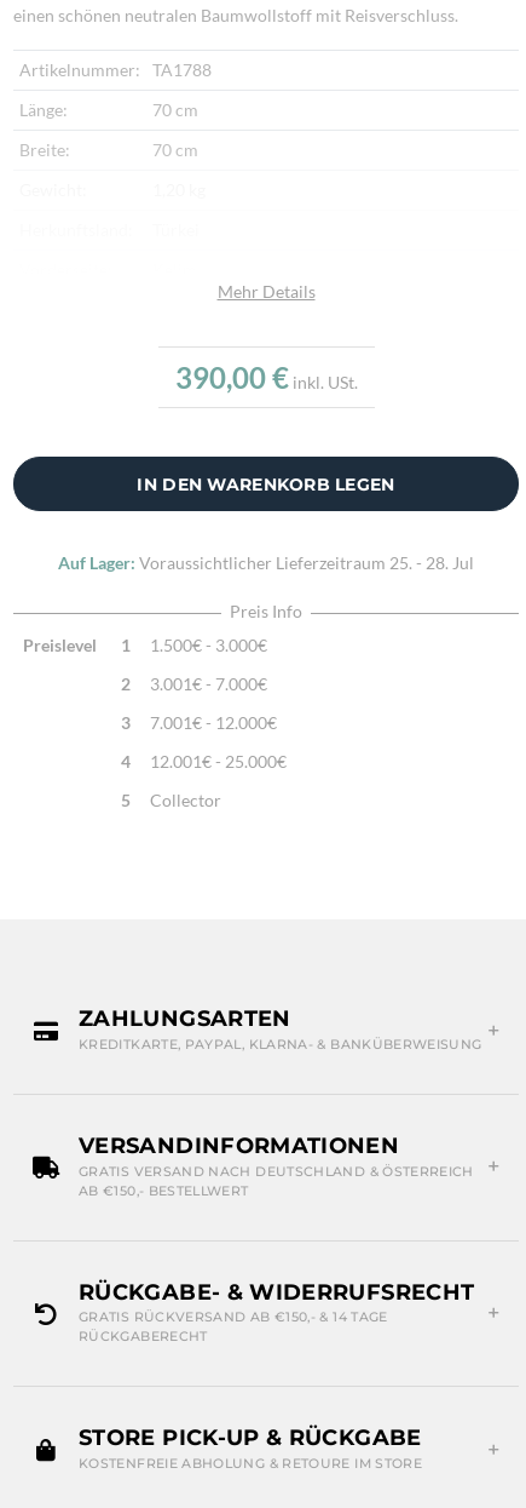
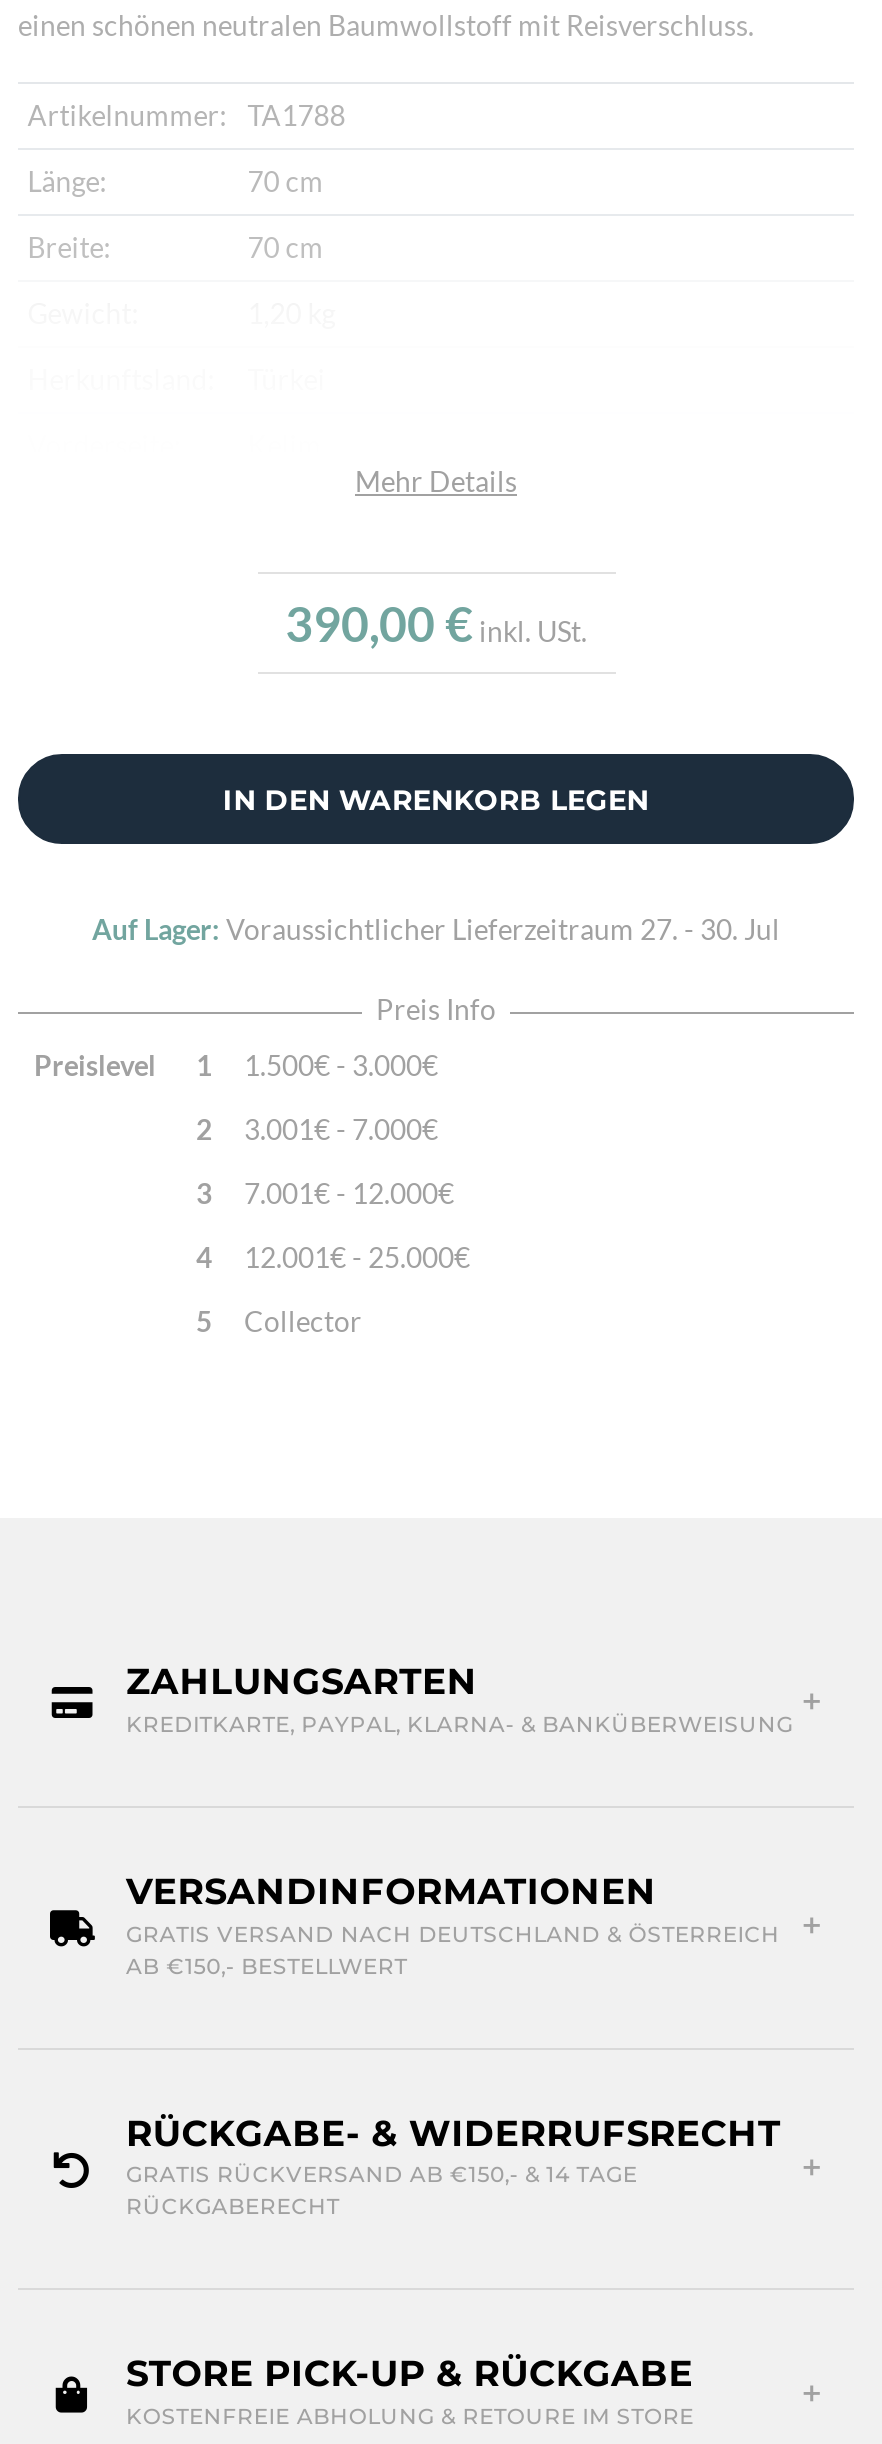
[58,553,474,573] Auf Lager: Voraussichtlicher Lieferzeitraum 25. - 28. Jul -> [92,913,780,947] Auf Lager: Voraussichtlicher Lieferzeitraum 27. - 30. Jul

